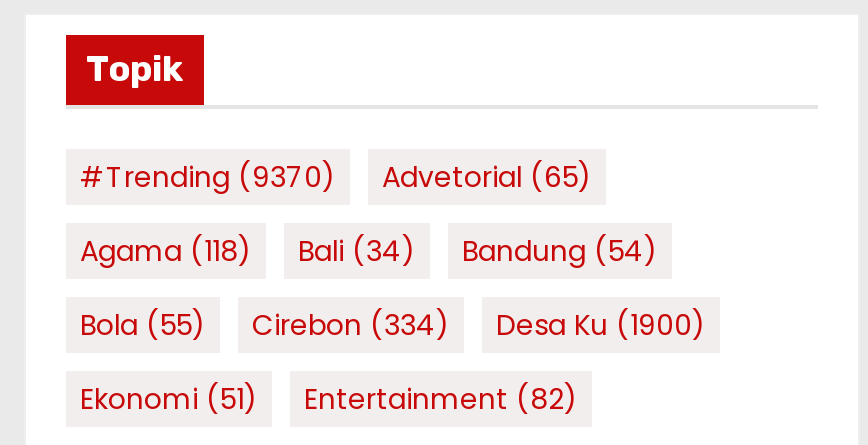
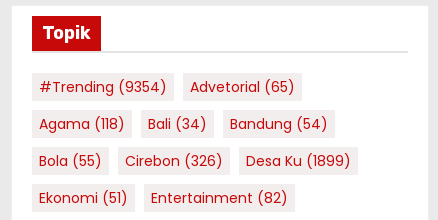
[80,156,592,196] #Trending (9370) Advetorial (65) -> [39,77,295,97] #Trending (9354) Advetorial (65)
[252,304,450,344] Cirebon (334) -> [125,151,223,171] Cirebon (326)
[496,304,706,344] Desa Ku (1900) -> [246,151,351,171] Desa Ku (1899)

